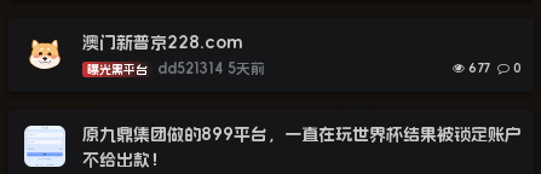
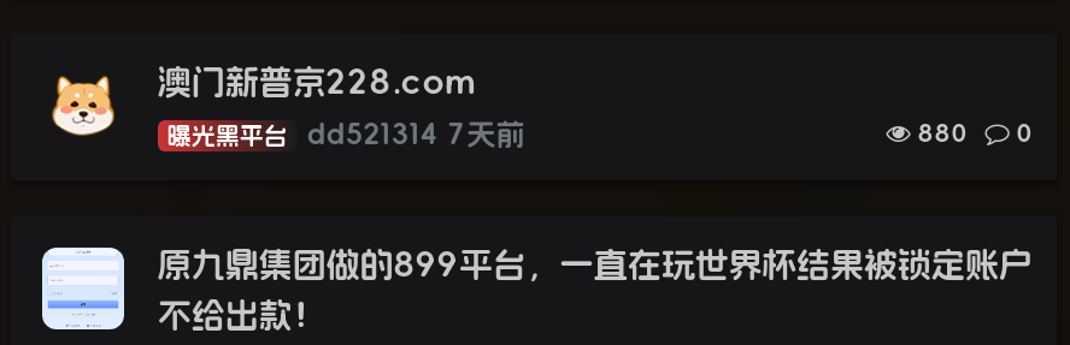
[87,62,266,76] 曝光黑平台 dd521314 5天前 -> [167,121,525,150] 曝光黑平台 dd521314 7天前
[465,62,522,75] 677 0 -> [910,121,1033,148] 880 0

